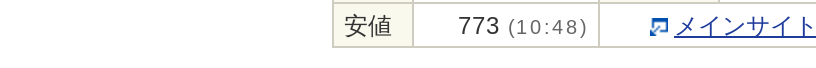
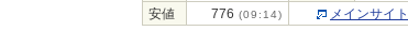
[458,12,588,40] 773 (10:48) -> [211,6,283,21] 776 (09:14)

